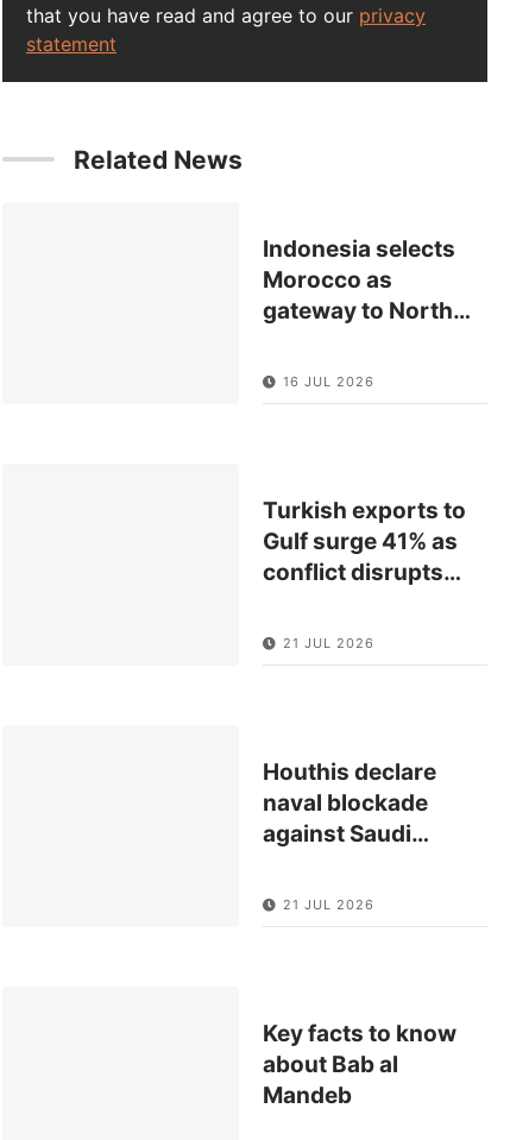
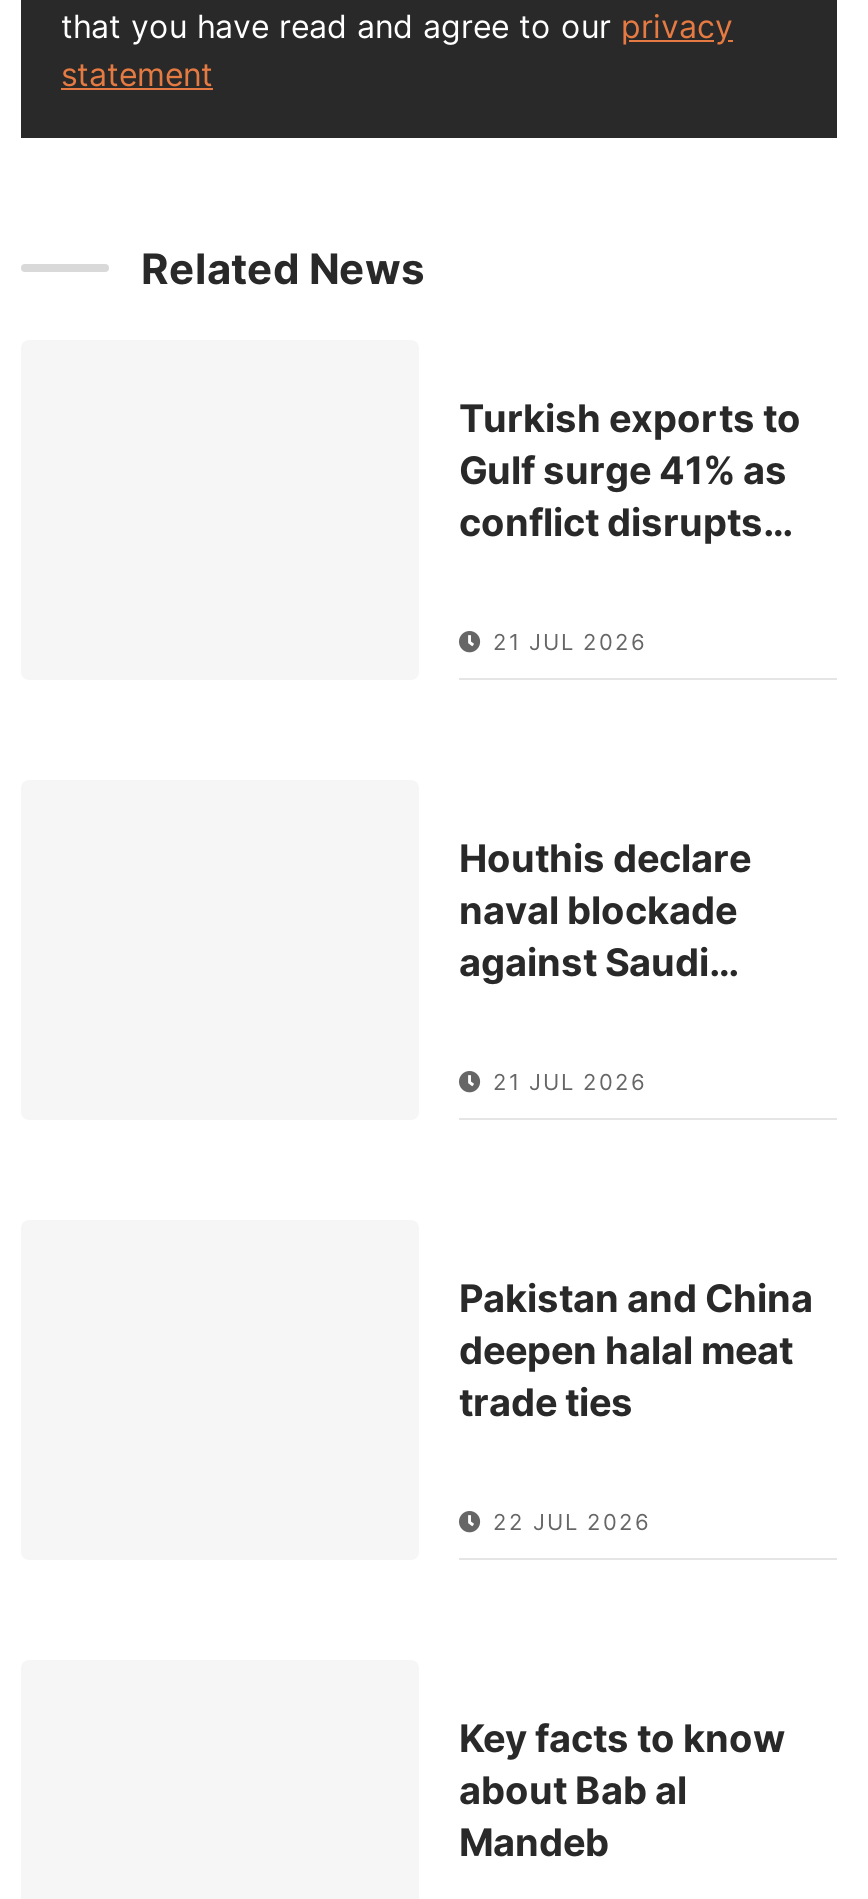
[263,236,471,390] Indonesia selects | Morocco as | gateway to North… | 16 JUL 2026 -> none
moved [263,497,466,913] -> [459,397,801,1096]: Turkish exports to | Gulf surge 41% as | conflict disrupts… | 21 JUL 2026 | Houthis declare | naval blockade | against Saudi… | 21 JUL 2026
none -> [459,1277,813,1536] Pakistan and China | deepen halal meat | trade ties | 22 JUL 2026

